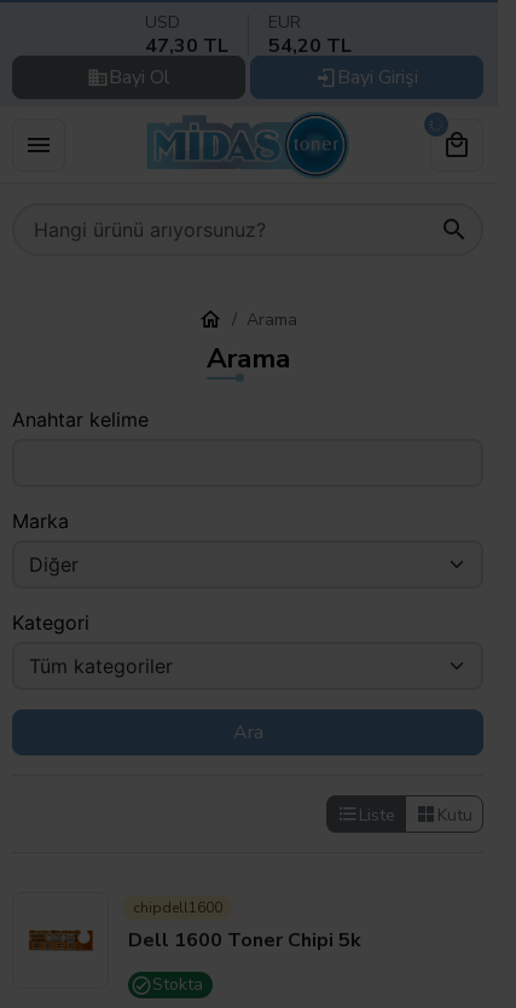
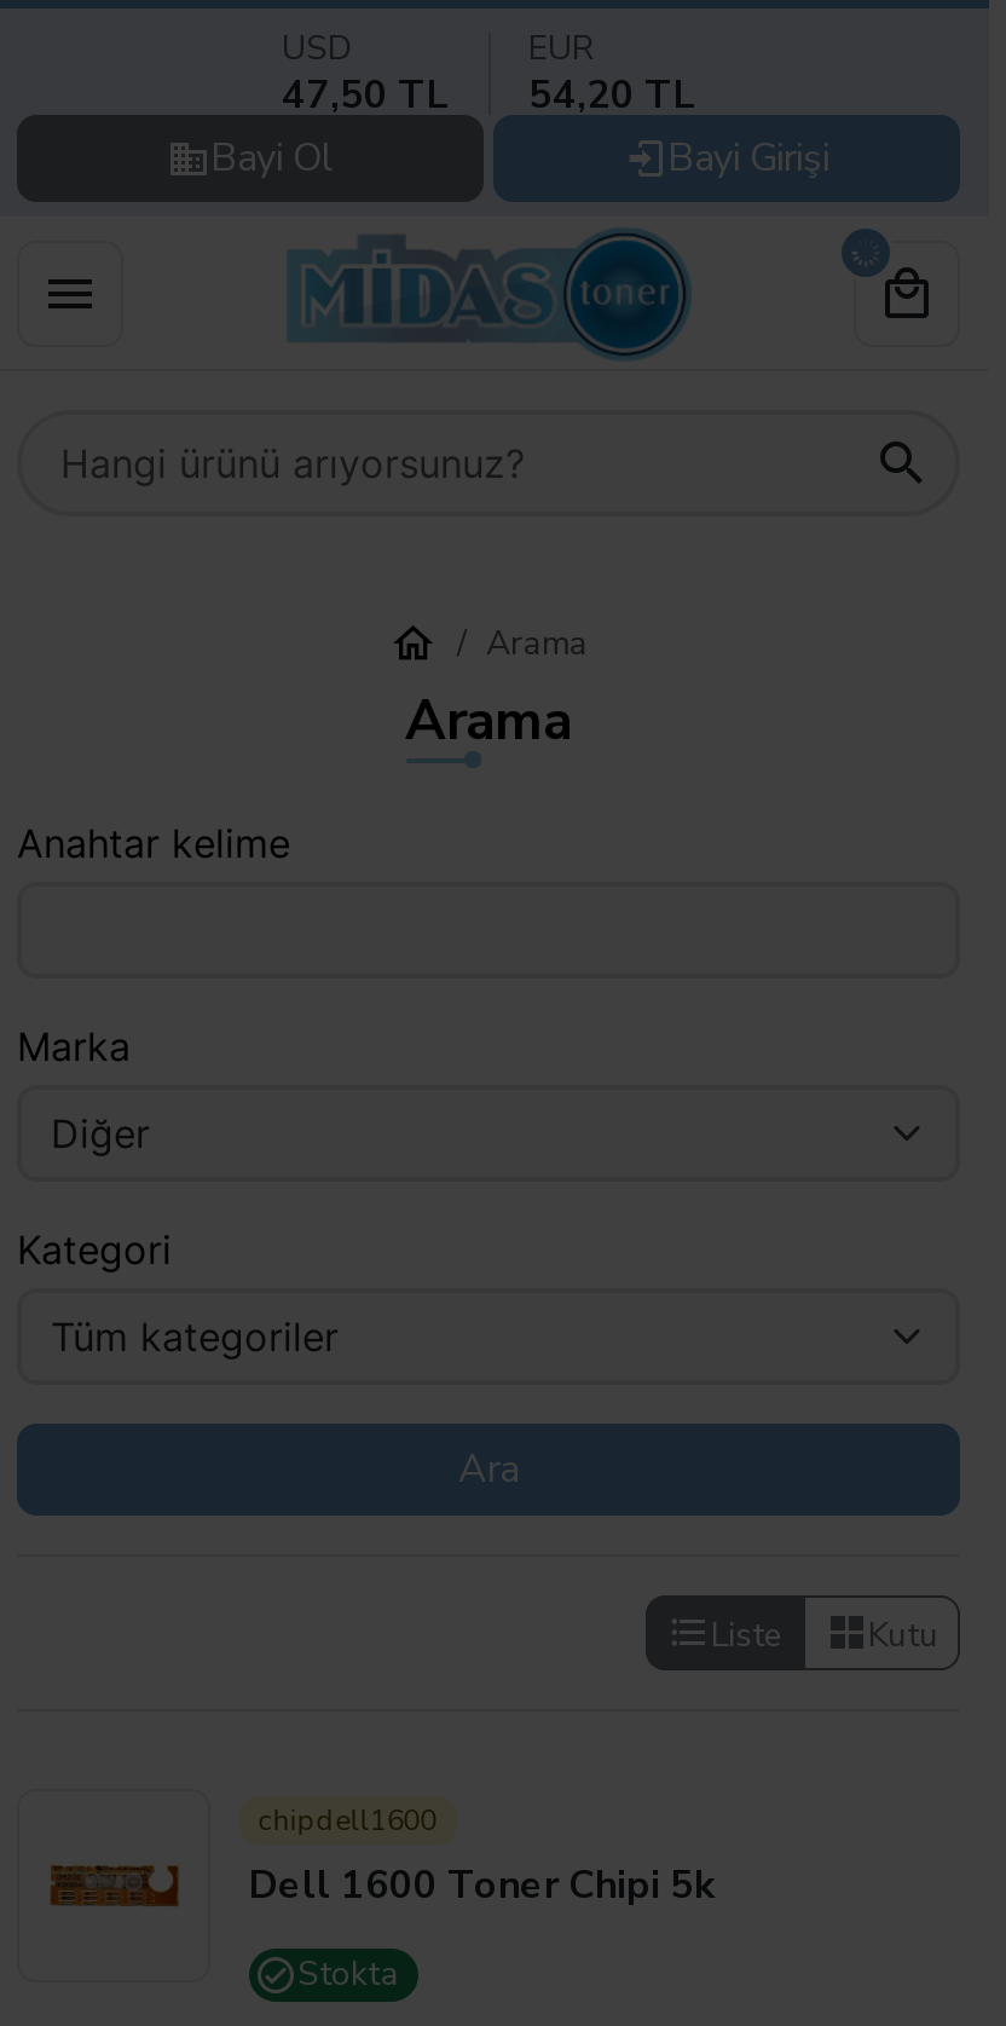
[144,33,351,59] 47,30 TL 54,20 TL -> [282,69,695,122] 47,50 TL 54,20 TL

